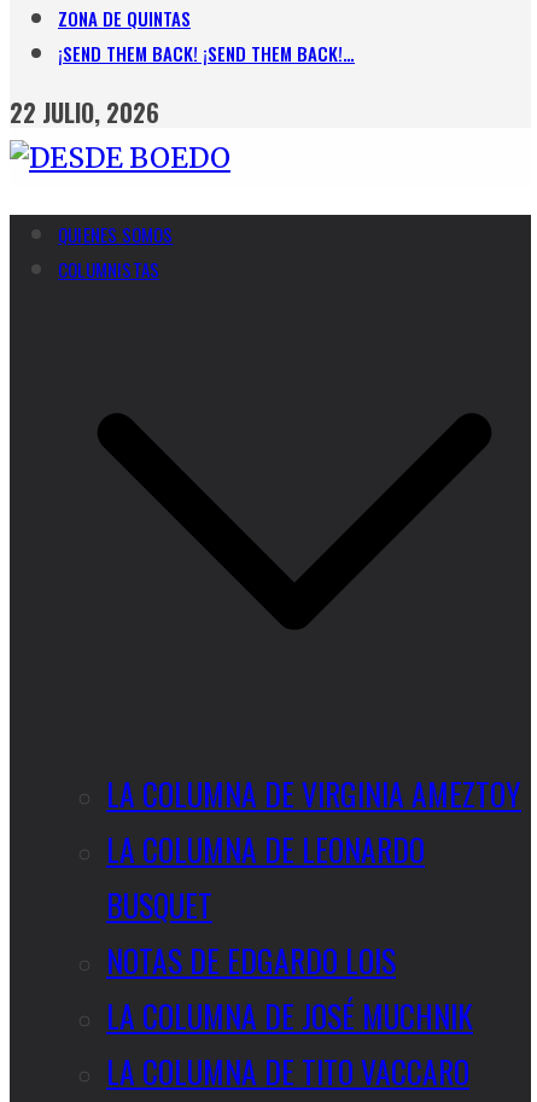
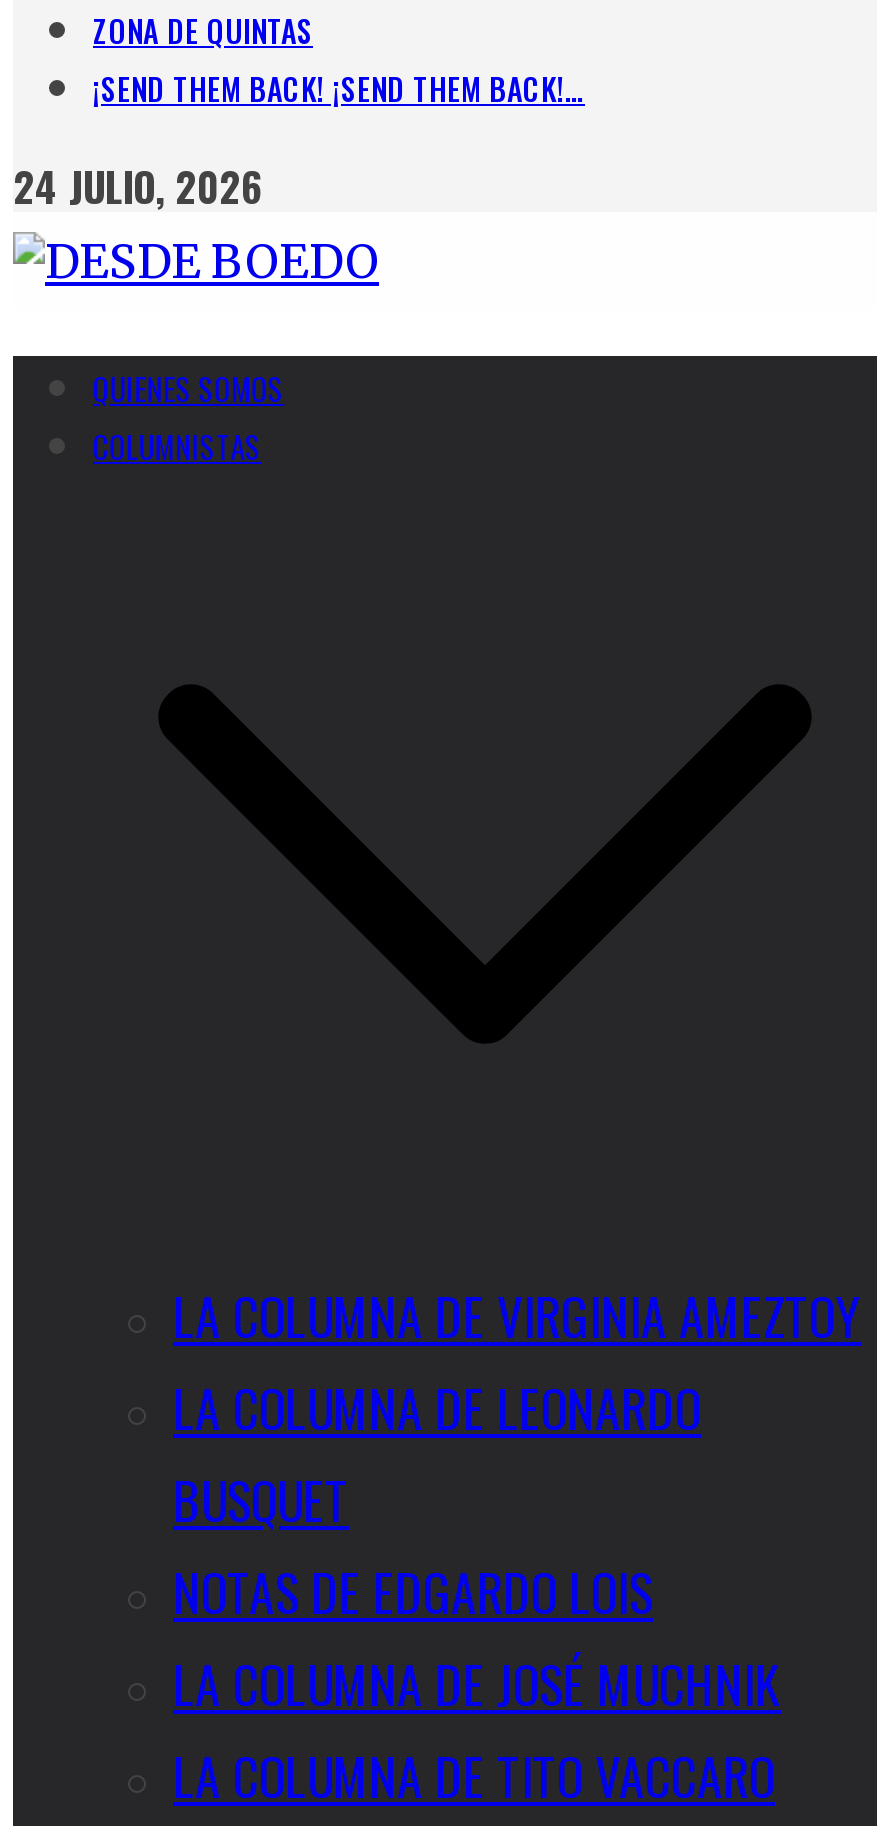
[10,94,159,130] 22 JULIO, 2026 -> [13,156,263,216] 24 JULIO, 2026

